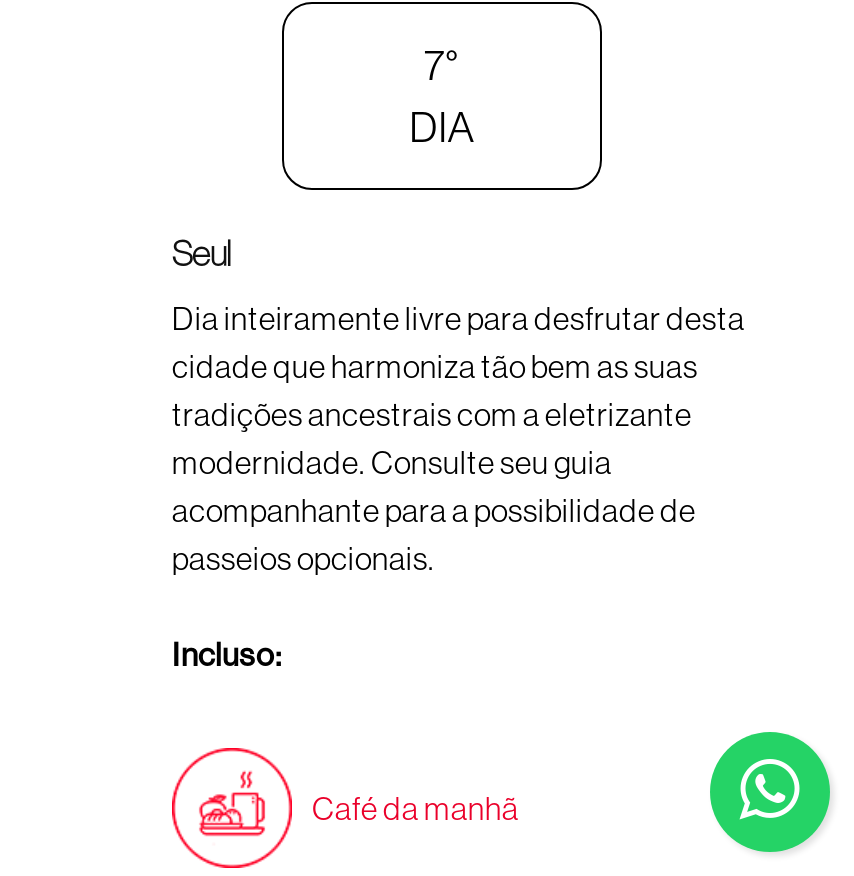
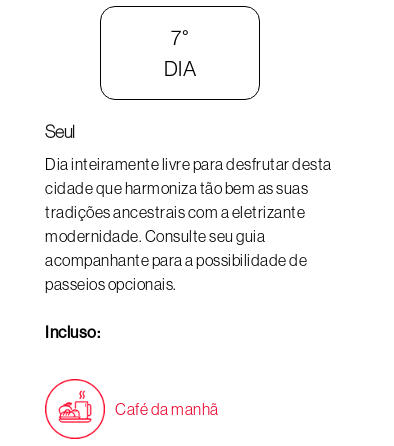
[708,730,834,856] [image] -> none

